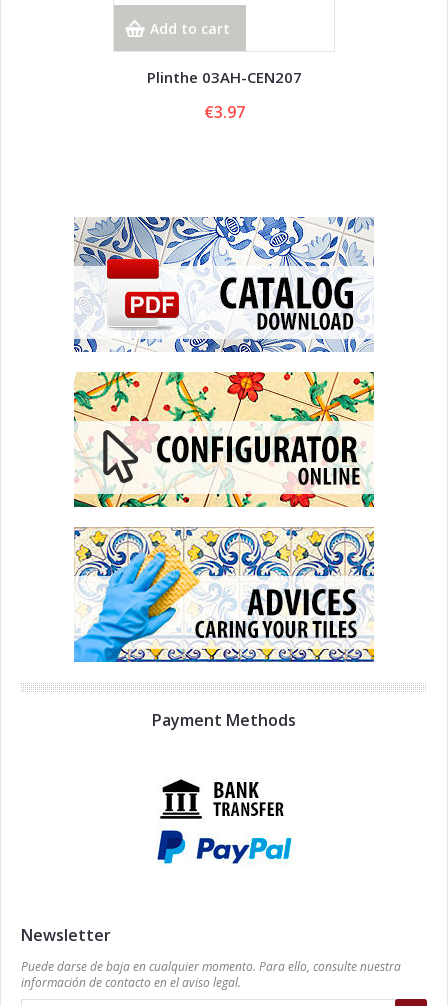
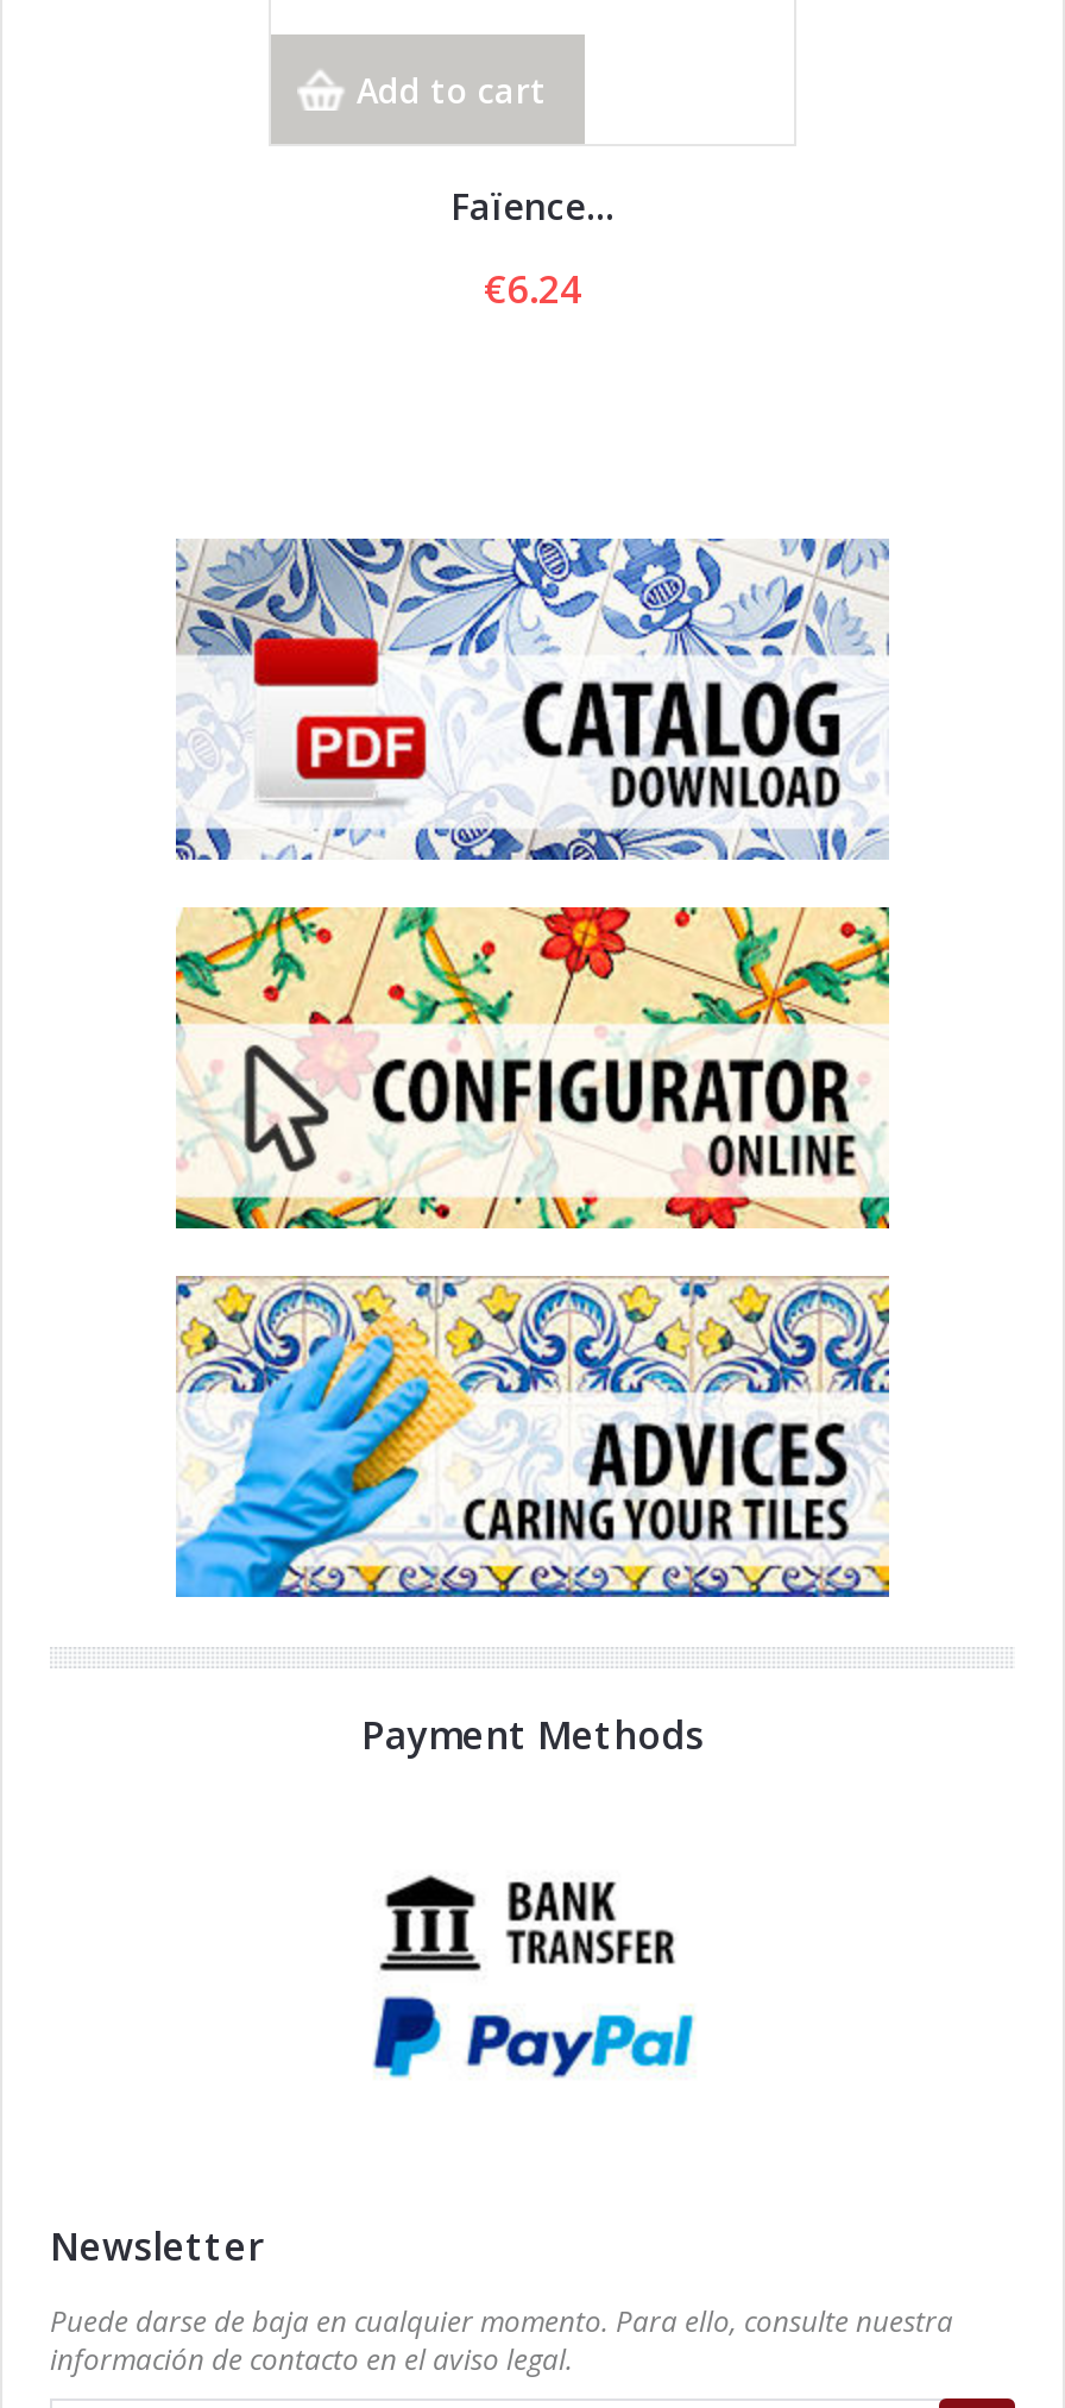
[146,67,301,87] Plinthe 03AH-CEN207 -> [450,181,615,229] Faïence...
[203,101,244,123] €3.97 -> [484,262,581,314] €6.24

